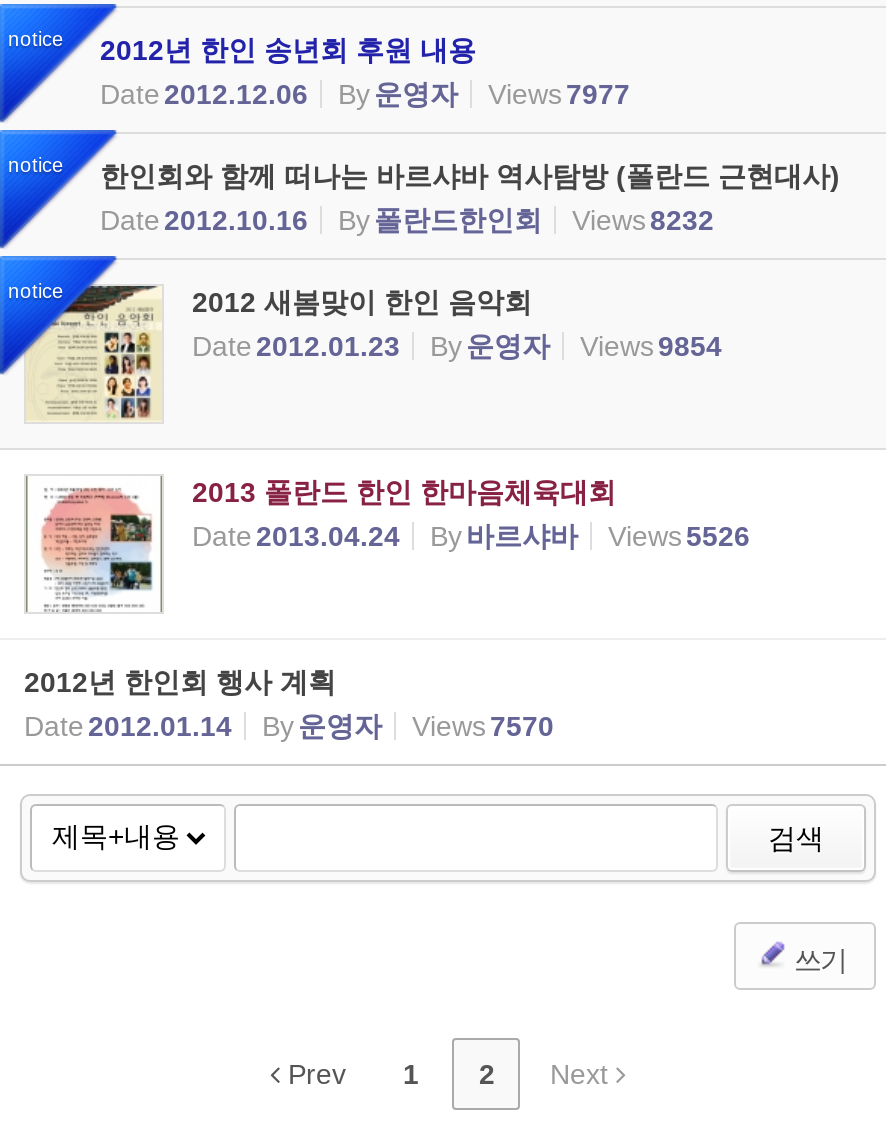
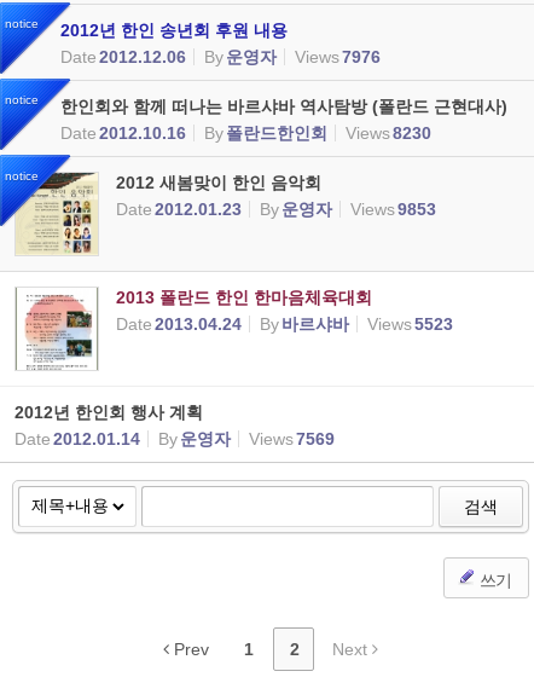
[100,78,630,110] Date 2012.12.06 By 운영자 Views 7977 -> [60,47,381,66] Date 2012.12.06 By 운영자 Views 7976
[100,204,714,236] Date 2012.10.16 By 폴란드한인회 Views 8232 -> [60,123,431,143] Date 2012.10.16 By 폴란드한인회 Views 8230
[192,330,722,362] Date 2012.01.23 By 운영자 Views 9854 -> [116,199,436,219] Date 2012.01.23 By 운영자 Views 9853
[192,520,750,552] Date 2013.04.24 By 바르샤바 Views 5526 -> [116,314,453,334] Date 2013.04.24 By 바르샤바 Views 5523
[24,710,554,742] Date 2012.01.14 By 운영자 Views 7570 -> [14,429,335,449] Date 2012.01.14 By 운영자 Views 7569

